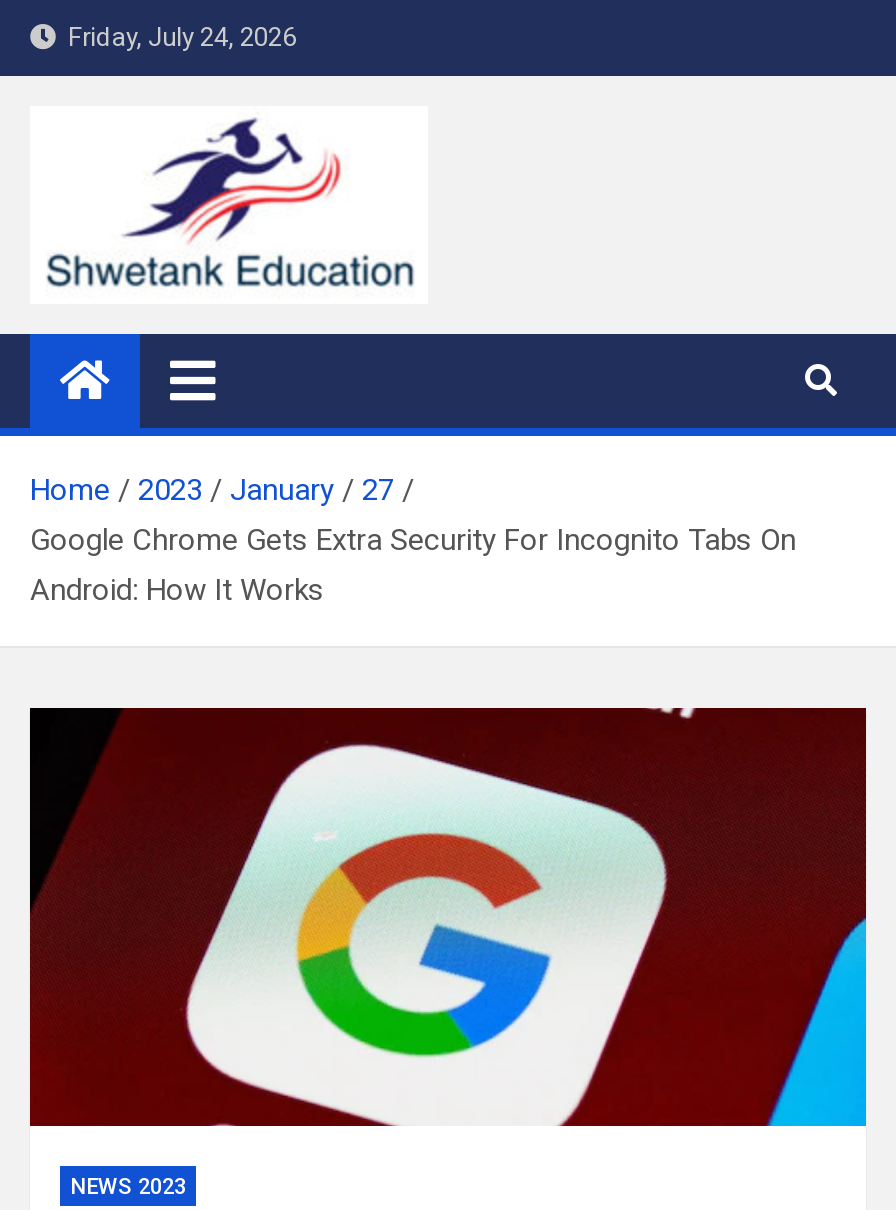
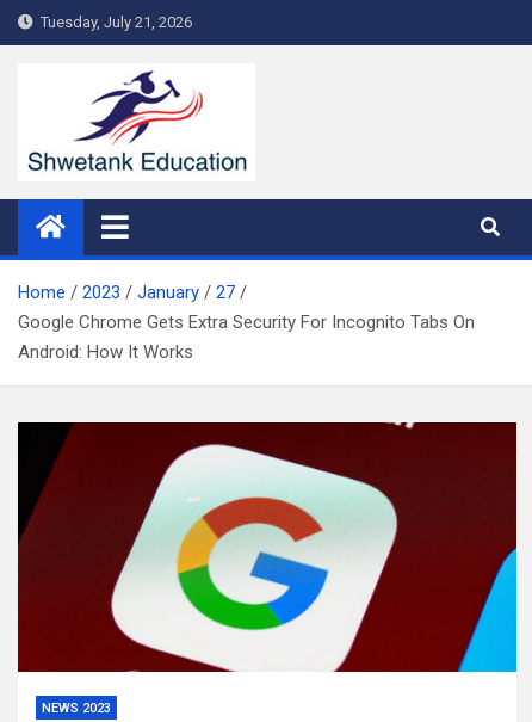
[56,22,296,52] Friday, July 24, 2026 -> [33,13,192,31] Tuesday, July 21, 2026

